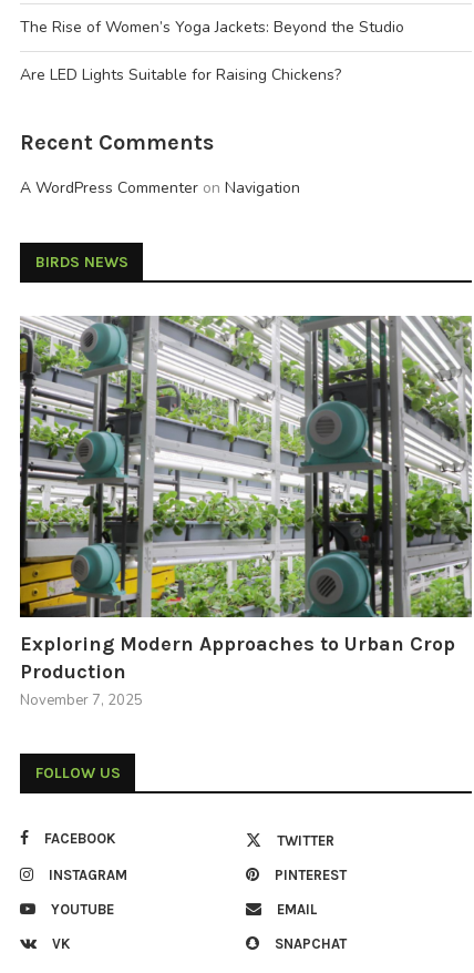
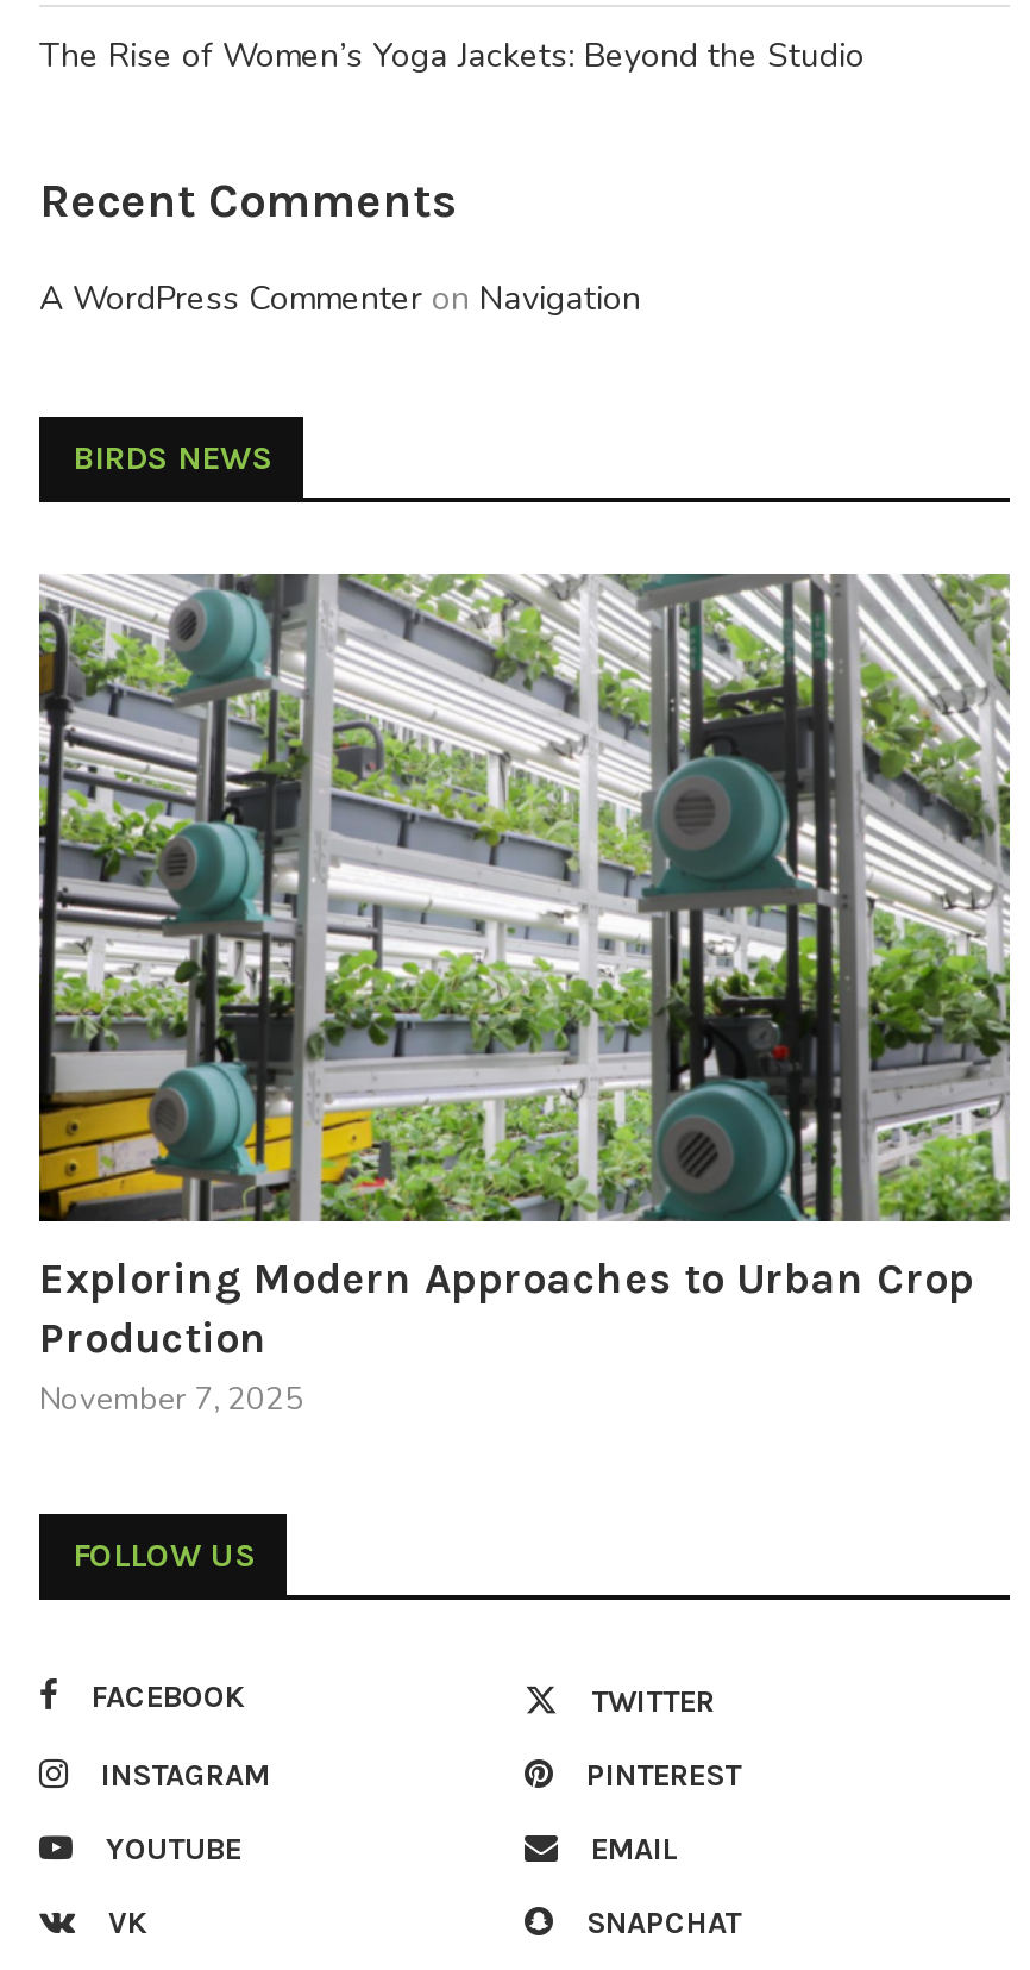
[20,64,341,85] Are LED Lights Suitable for Raising Chickens? -> none

